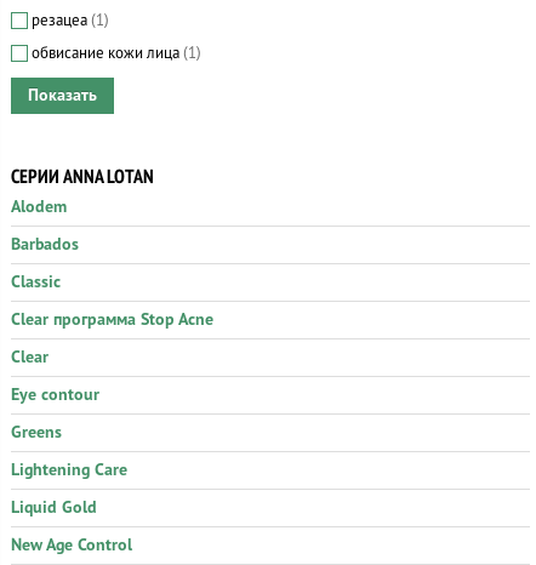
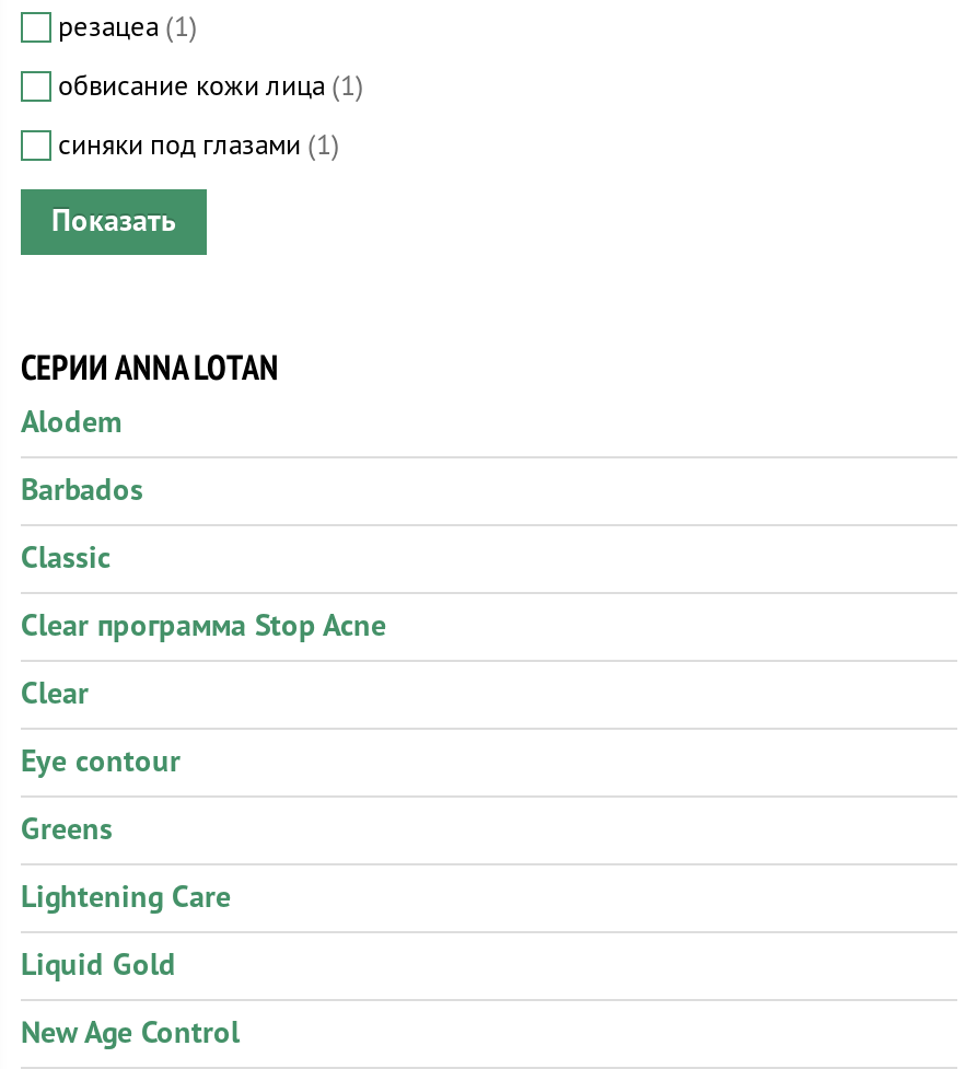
none -> [51,130,340,160] синяки под глазами (1)

